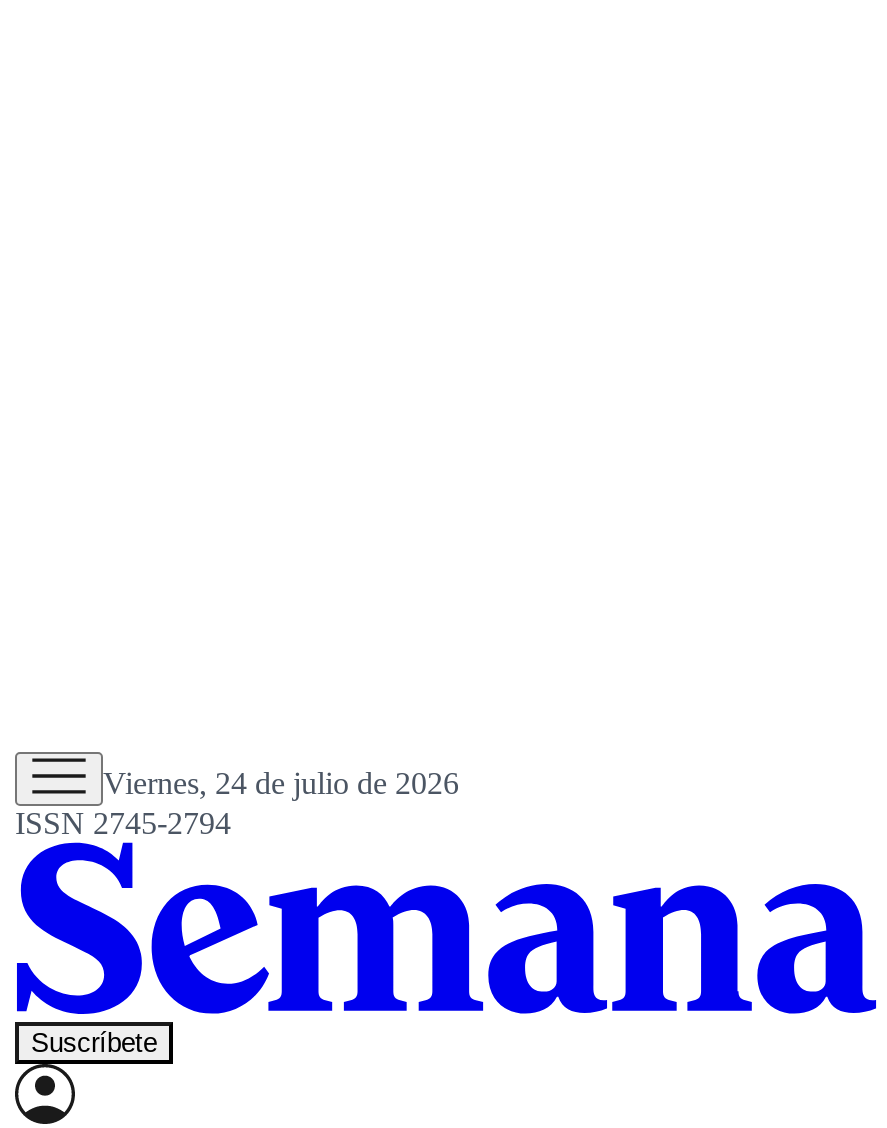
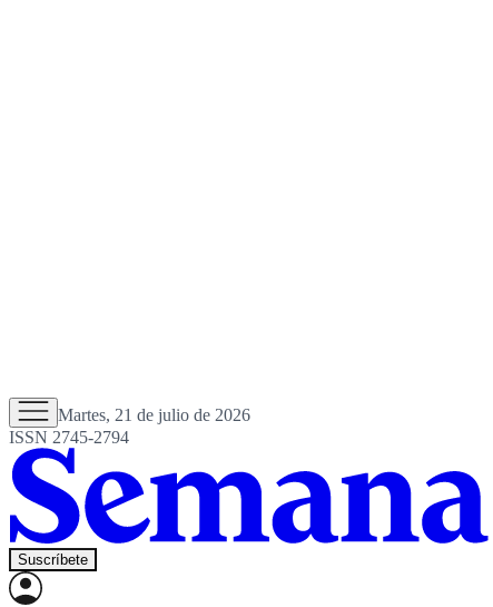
[103,766,459,800] Viernes, 24 de julio de 2026 -> [58,405,250,424] Martes, 21 de julio de 2026

